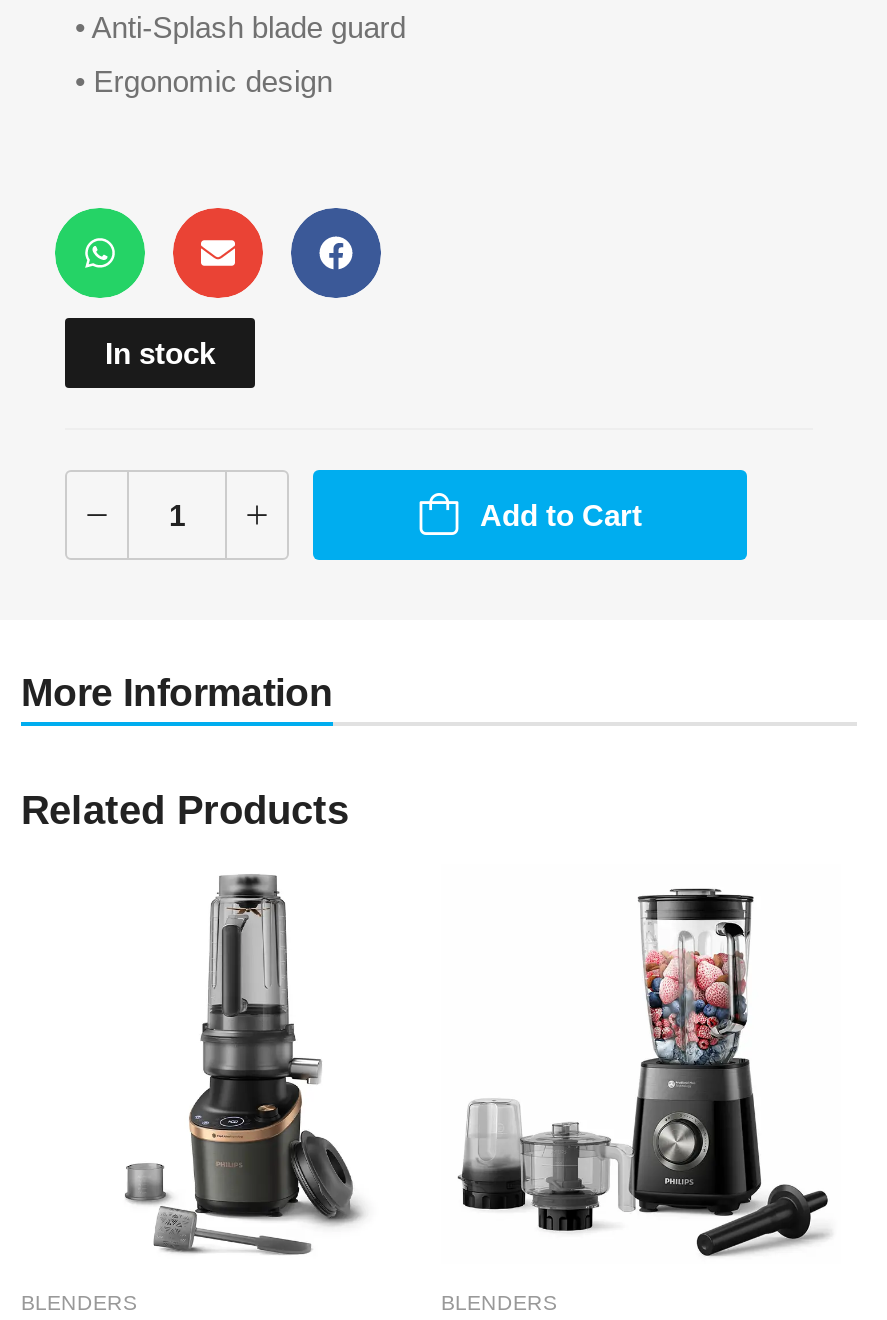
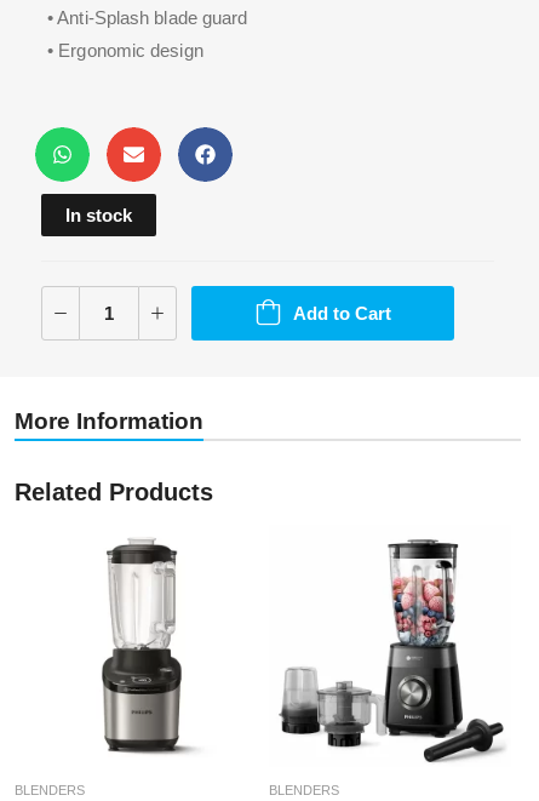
[123,874,363,1256] [image] -> [79,532,220,761] [image]

